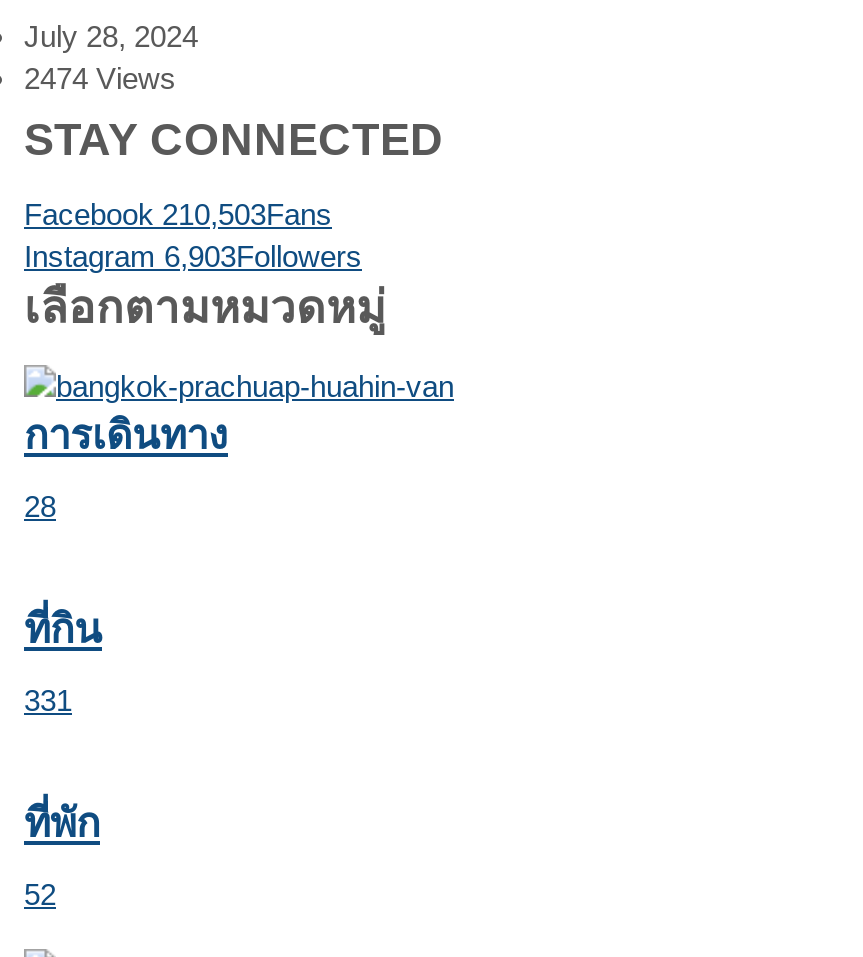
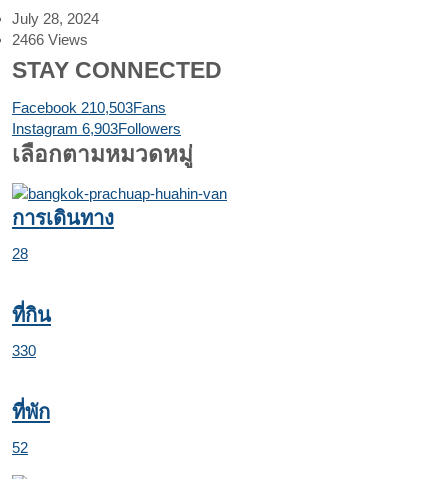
[24,61,176,95] 2474 Views -> [12,31,88,48] 2466 Views
[24,682,72,716] 331 -> [12,342,36,359] 330

